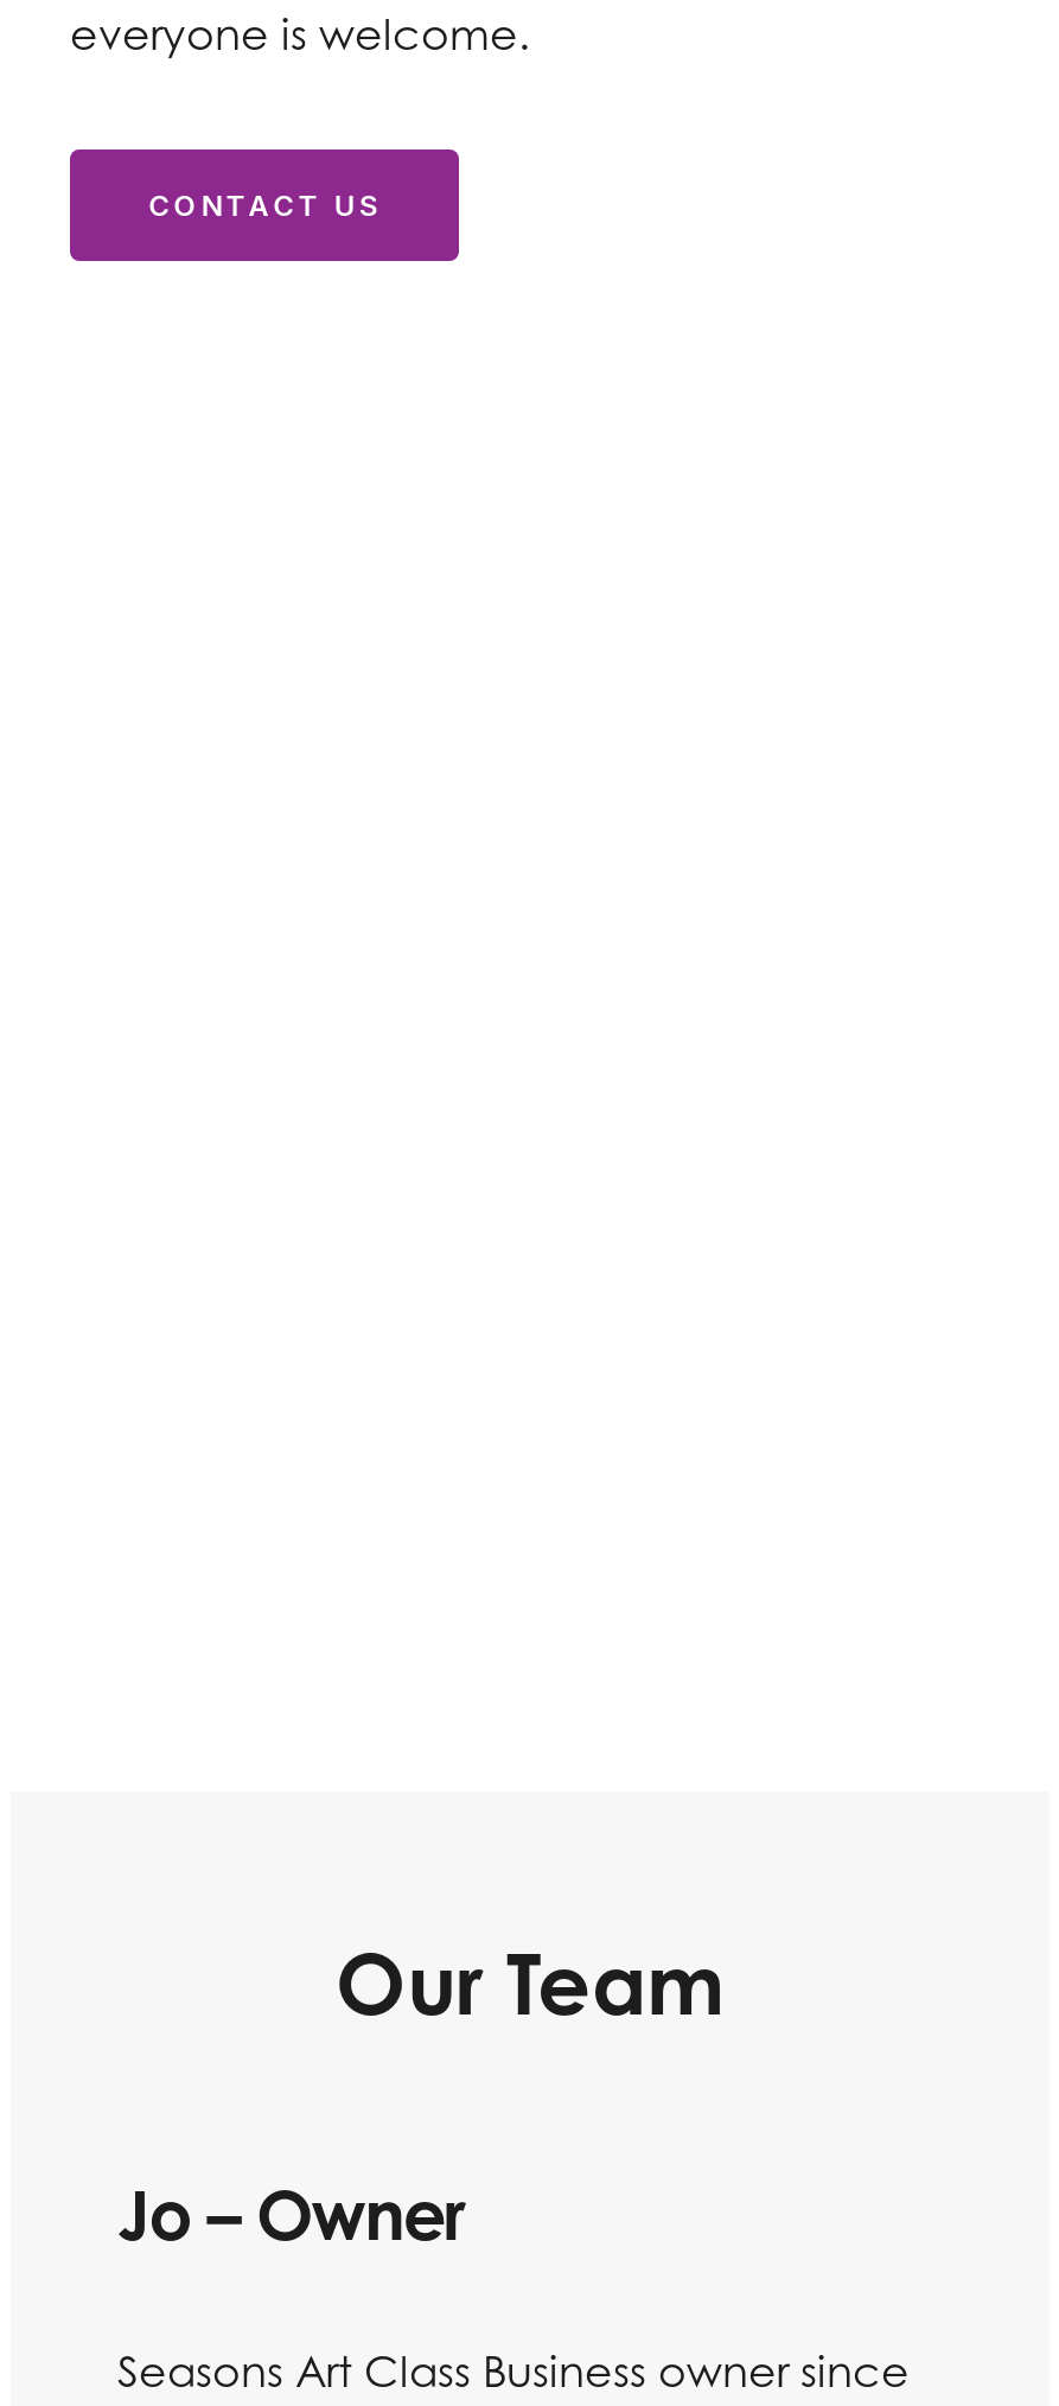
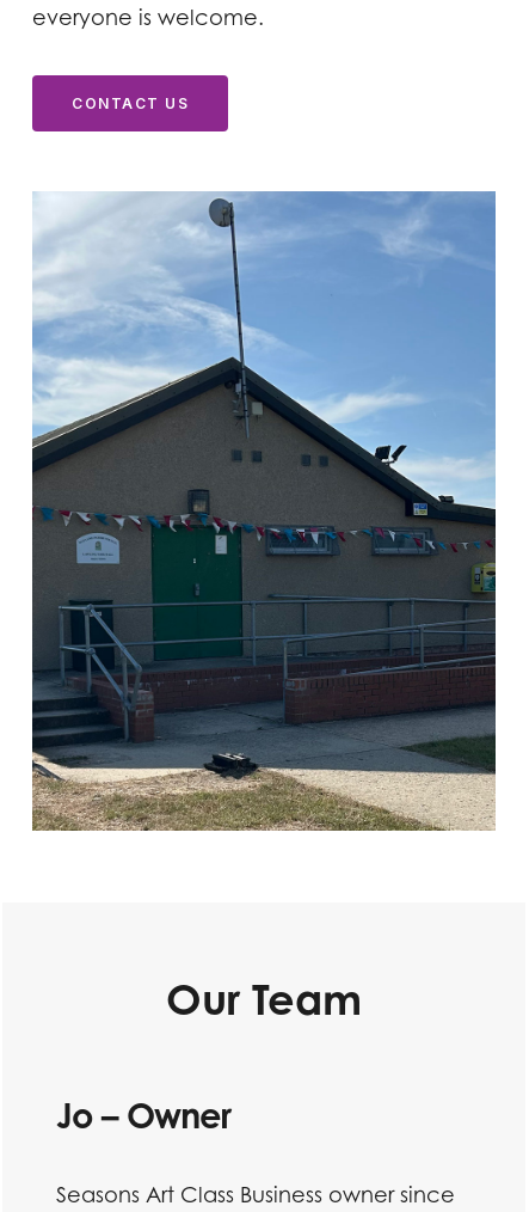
none -> [31,190,497,832] [image]

